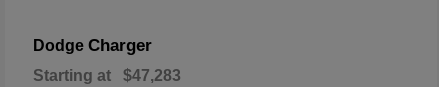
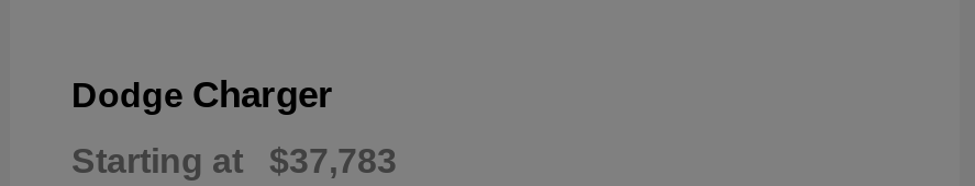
[33,67,181,84] Starting at $47,283 -> [71,141,397,179] Starting at $37,783

